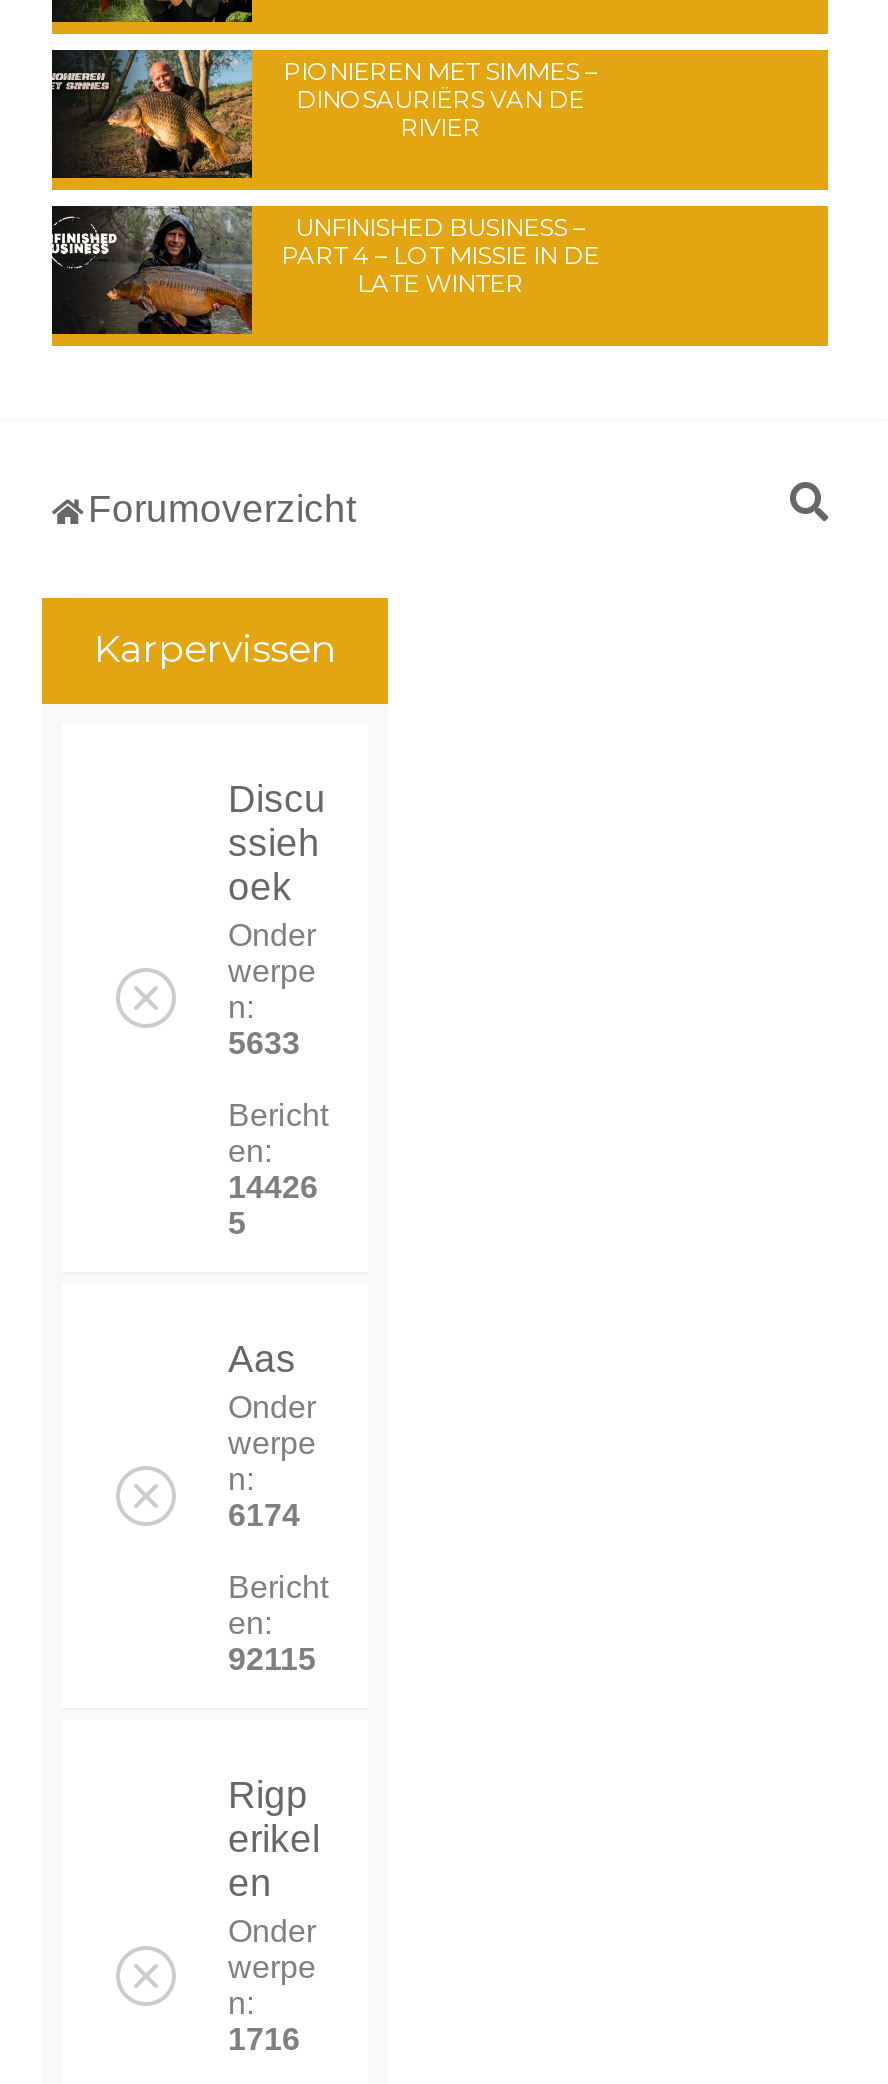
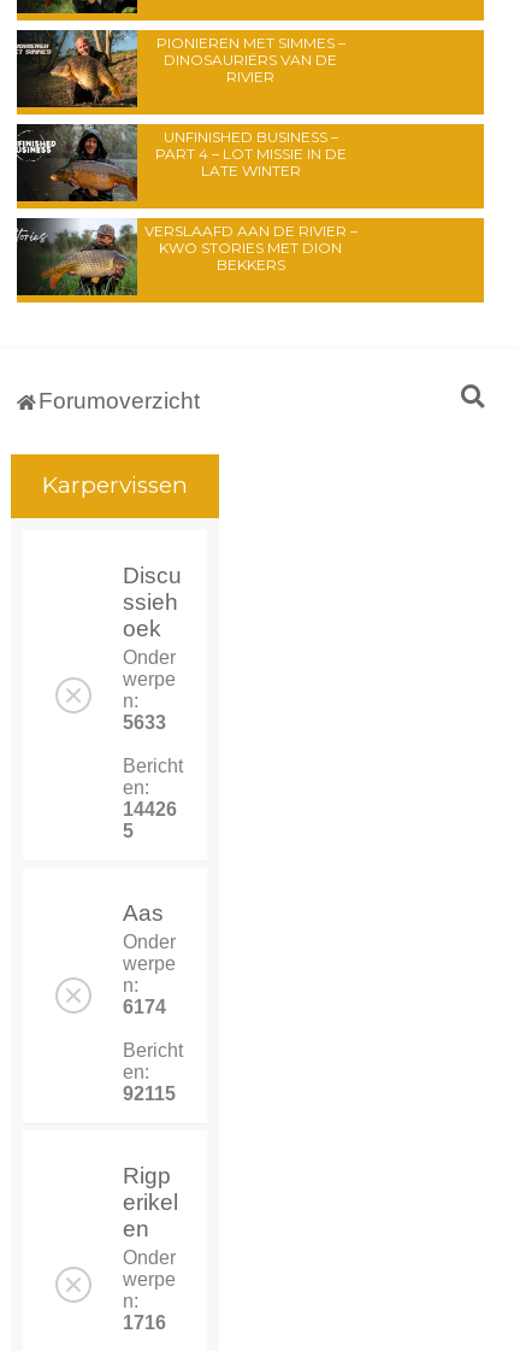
none -> [17,218,357,296] [image] | VERSLAAFD AAN DE RIVIER – | KWO STORIES MET DION | BEKKERS

